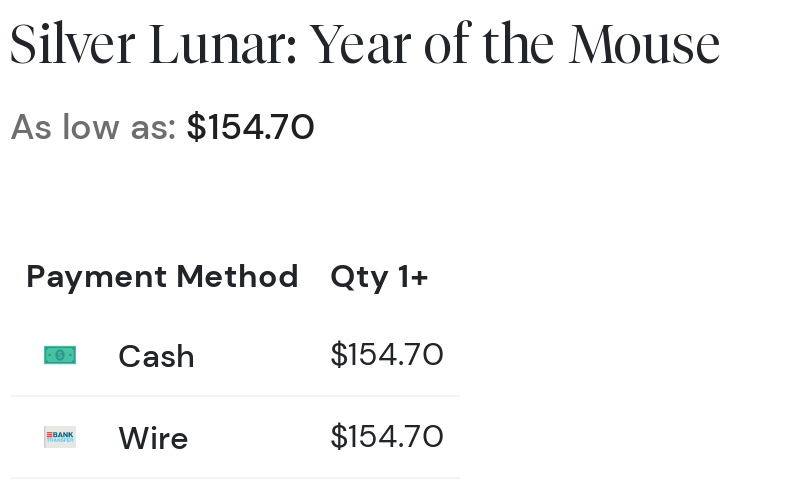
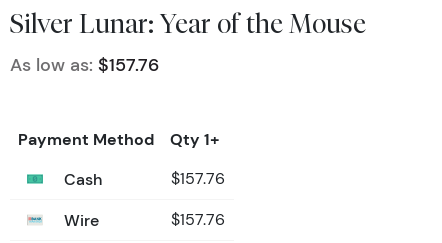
[10,106,316,150] As low as: $154.70 -> [10,54,159,76] As low as: $157.76
[330,336,444,374] $154.70 -> [171,169,225,188] $157.76
[330,418,444,456] $154.70 -> [171,210,225,229] $157.76

